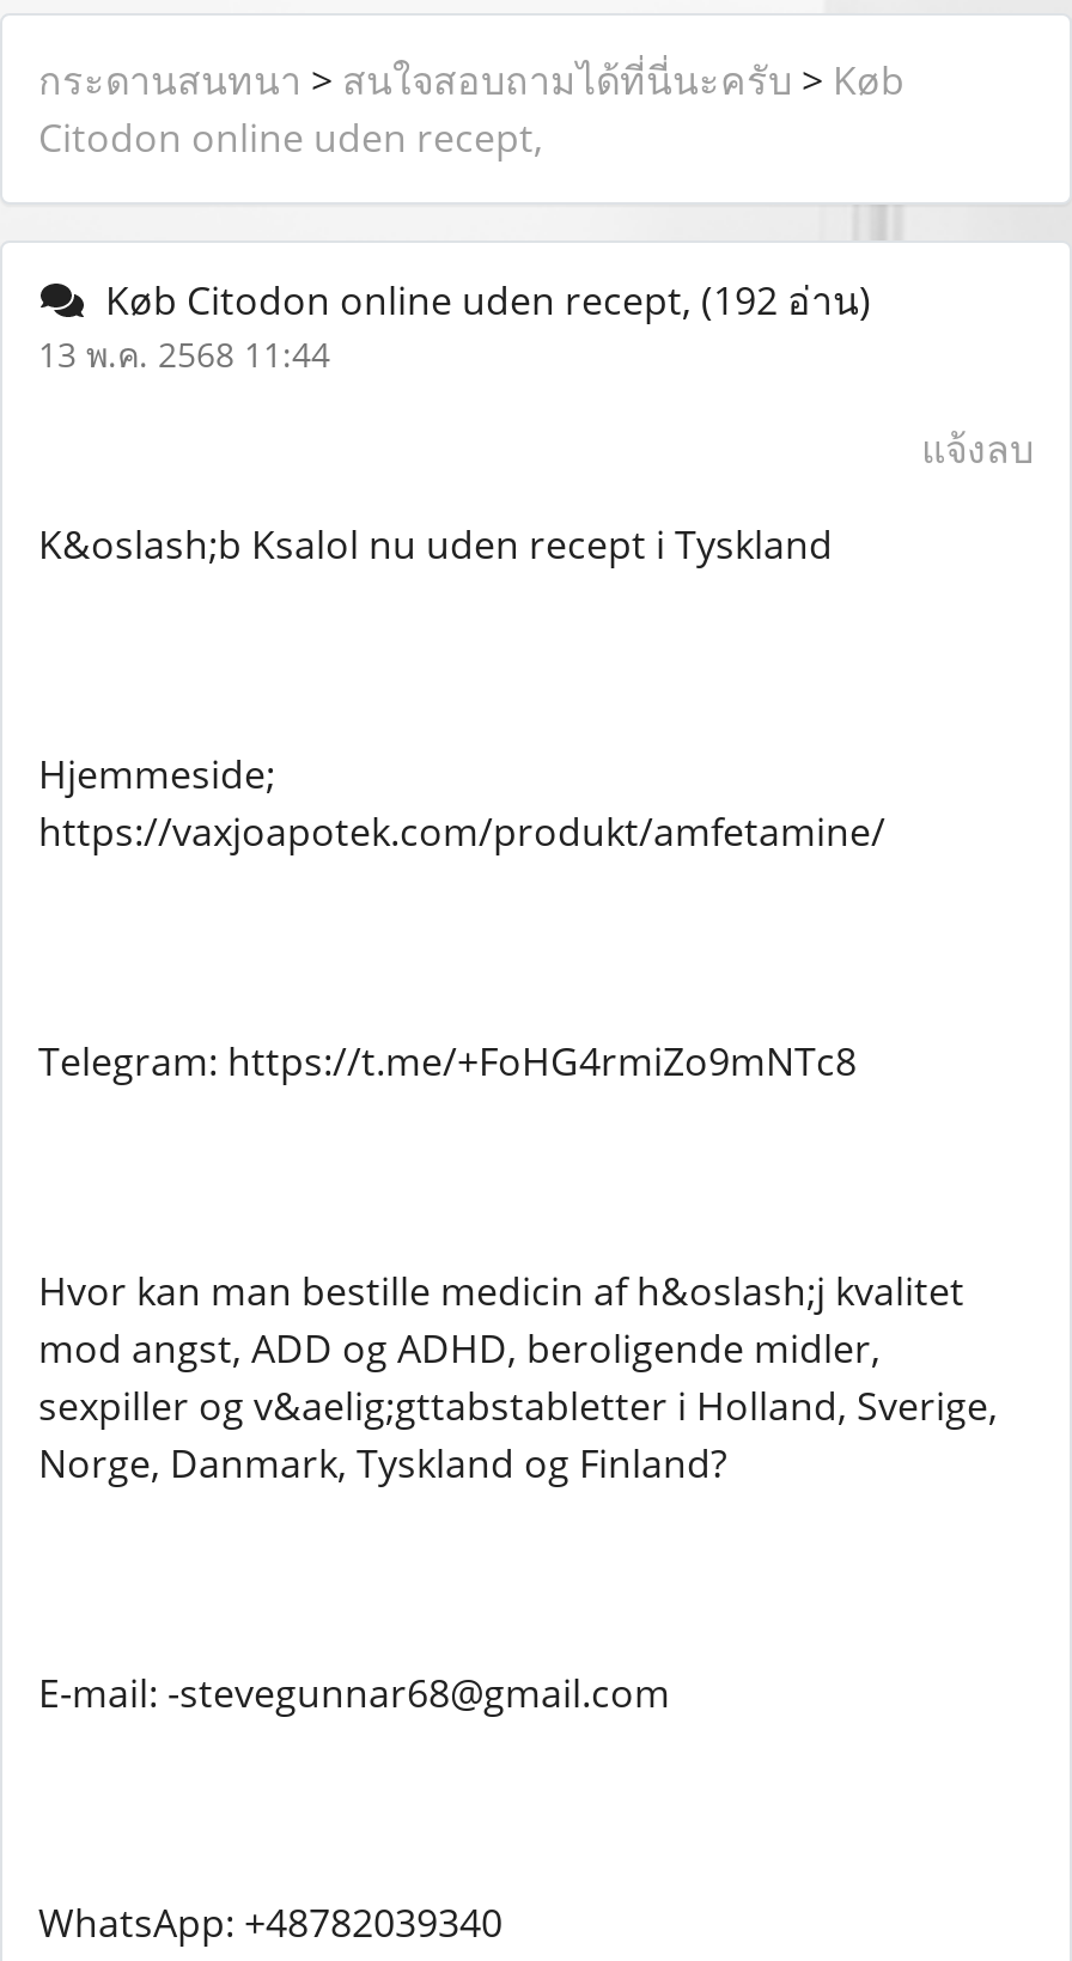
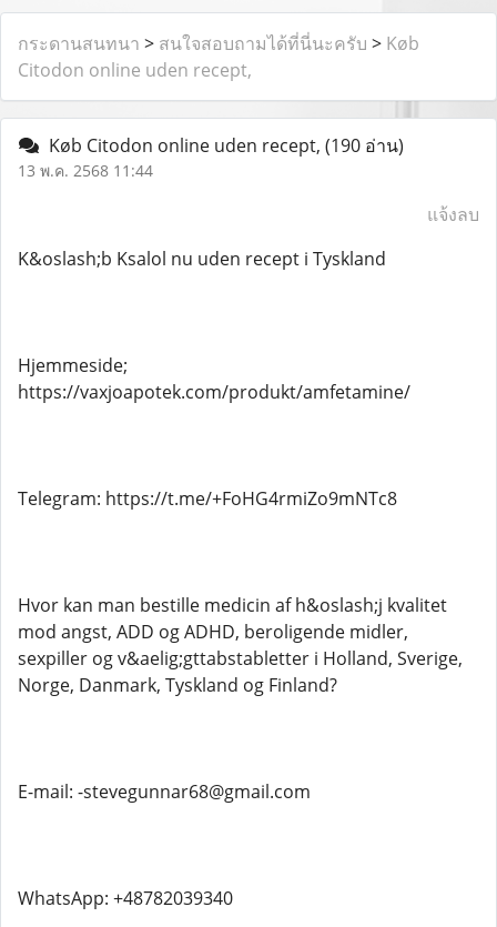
[86,274,871,327] Køb Citodon online uden recept, (192 อ่าน) -> [40,133,404,158] Køb Citodon online uden recept, (190 อ่าน)

